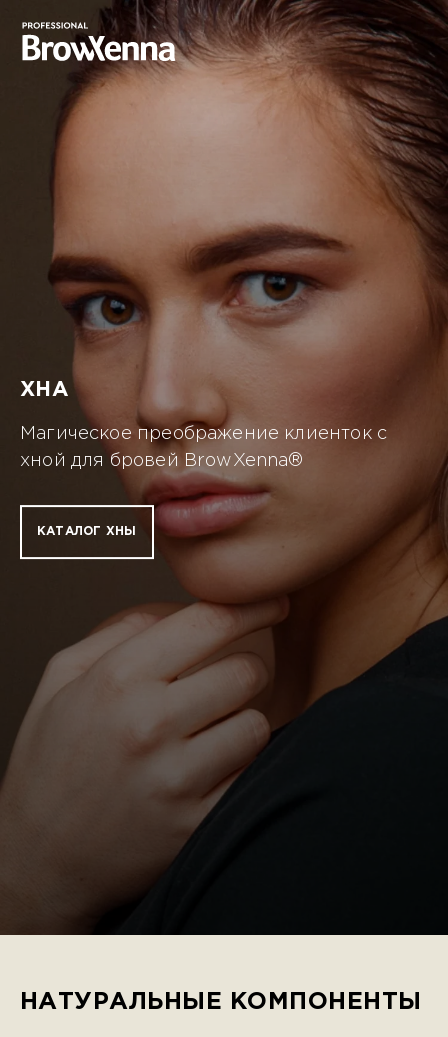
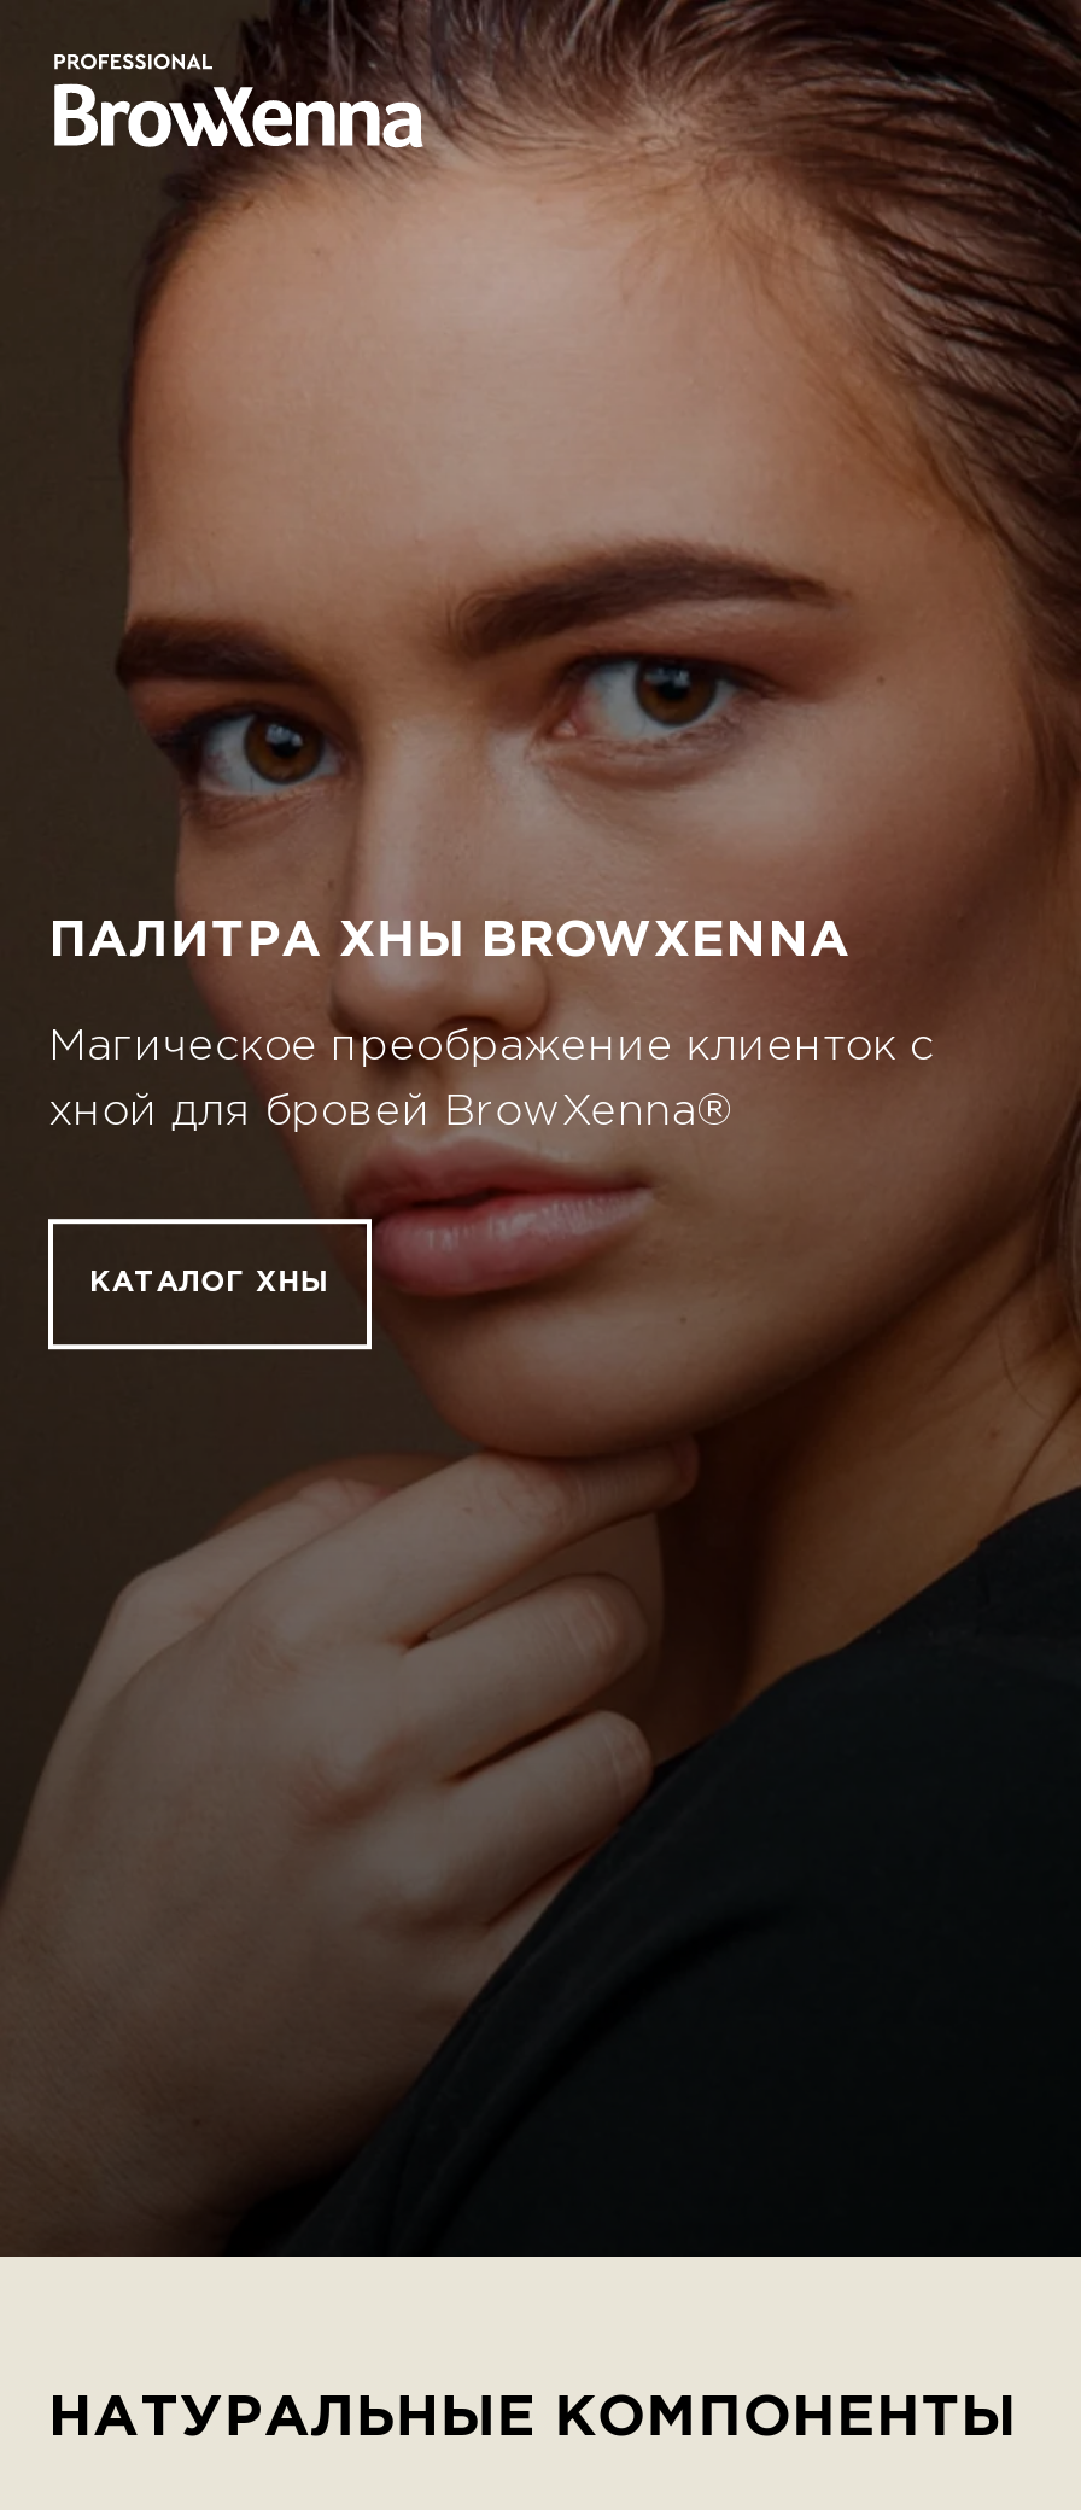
[20,381,69,399] ХНА -> [48,919,851,962] ПАЛИТРА ХНЫ BROWXENNA

